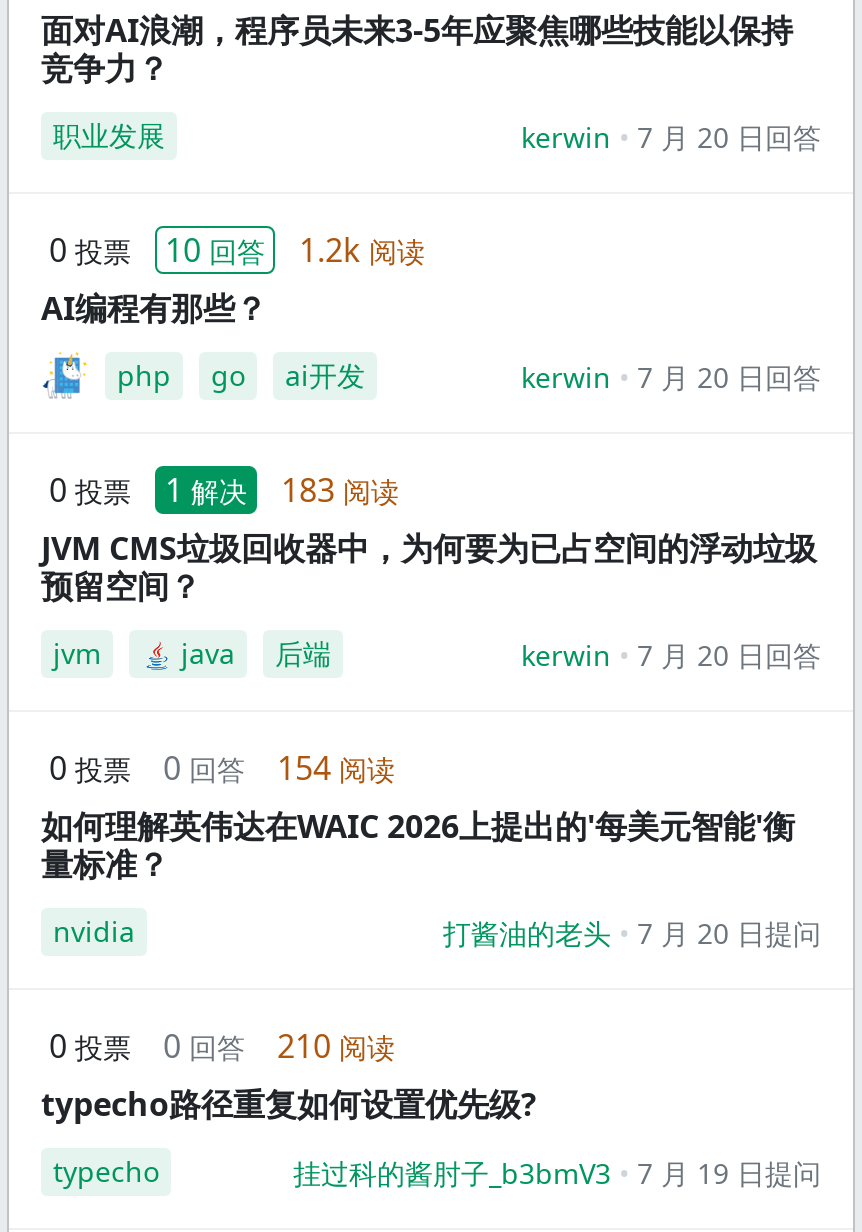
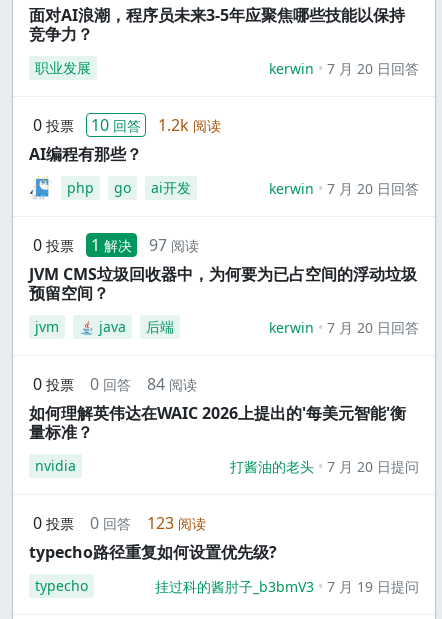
[49,468,399,512] 0 投票 1 解决 183 阅读 -> [33,234,199,256] 0 投票 1 解决 97 阅读
[49,746,395,790] 0 投票 0 回答 154 阅读 -> [33,373,197,395] 0 投票 0 回答 84 阅读
[49,1024,395,1068] 0 投票 0 回答 210 阅读 -> [33,512,206,534] 0 投票 0 回答 123 阅读

